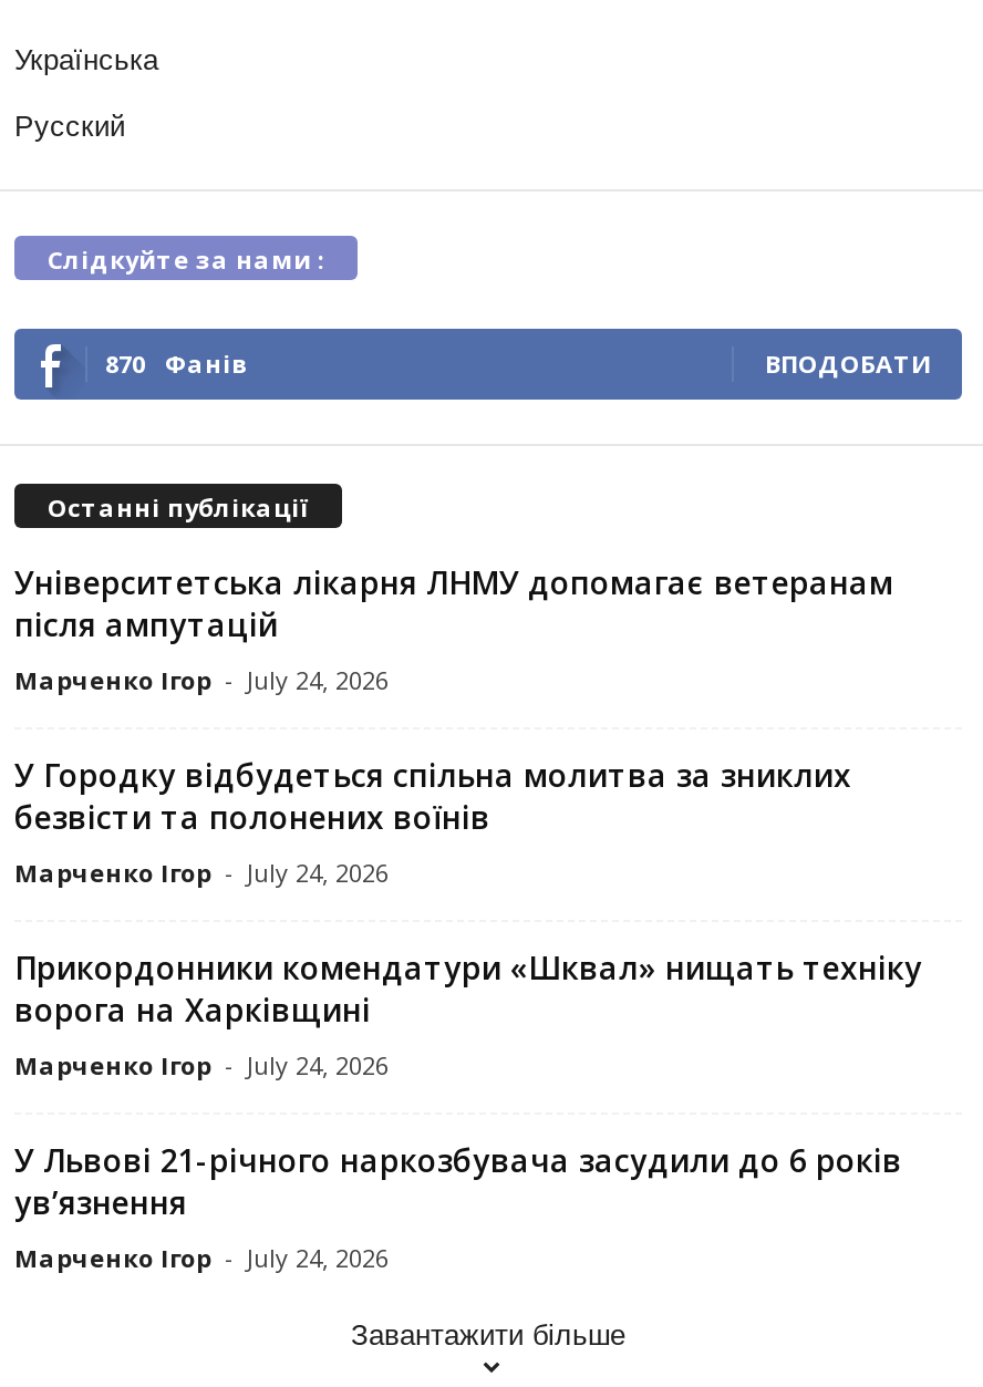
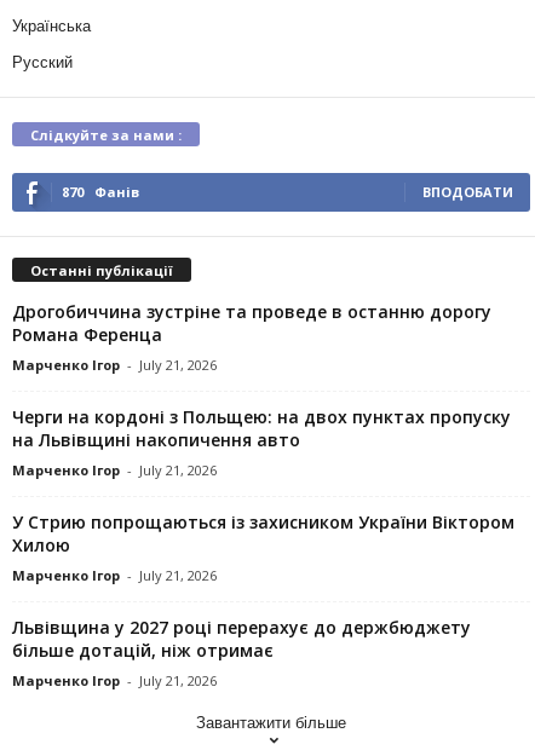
[14,560,893,695] Університетська лікарня ЛНМУ допомагає ветеранам | після ампутацій | Марченко Ігор - July 24, 2026 -> [12,299,491,373] Дрогобиччина зустріне та проведе в останню дорогу | Романа Ференца | Марченко Ігор - July 21, 2026
[14,753,851,888] У Городку відбудеться спільна молитва за зниклих | безвісти та полонених воїнів | Марченко Ігор - July 24, 2026 -> [12,405,511,479] Черги на кордоні з Польщею: на двох пунктах пропуску | на Львівщині накопичення авто | Марченко Ігор - July 21, 2026
[14,946,922,1081] Прикордонники комендатури «Шквал» нищать техніку | ворога на Харківщині | Марченко Ігор - July 24, 2026 -> [12,510,514,584] У Стрию попрощаються із захисником України Віктором | Хилою | Марченко Ігор - July 21, 2026
[14,1138,902,1273] У Львові 21-річного наркозбувача засудили до 6 років | ув’язнення | Марченко Ігор - July 24, 2026 -> [12,615,471,689] Львівщина у 2027 році перерахує до держбюджету | більше дотацій, ніж отримає | Марченко Ігор - July 21, 2026

